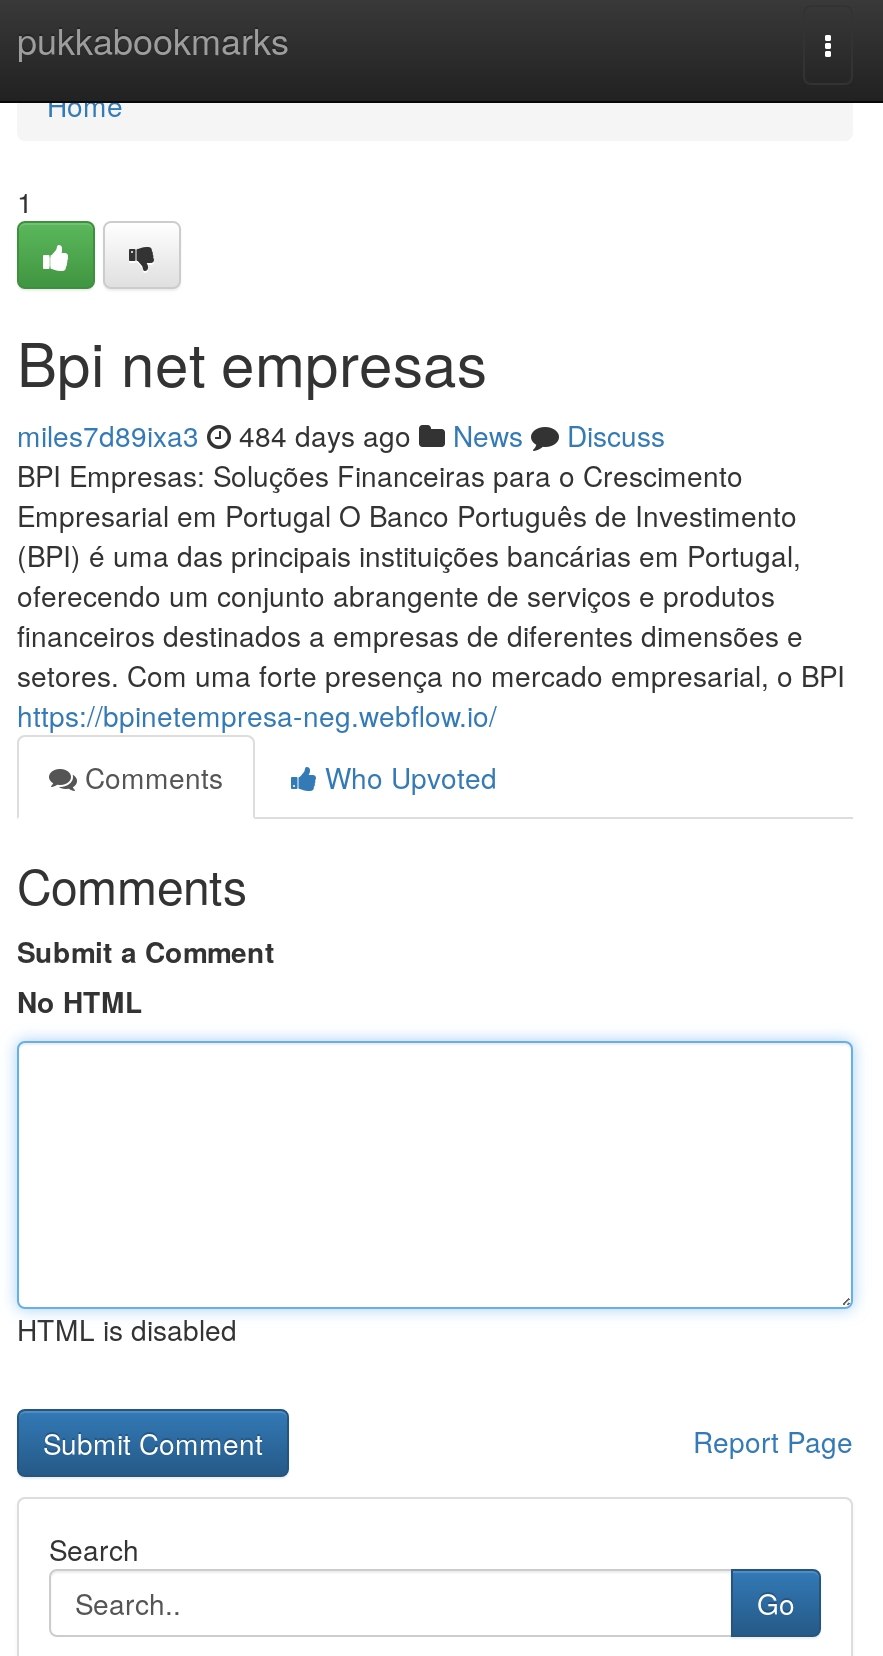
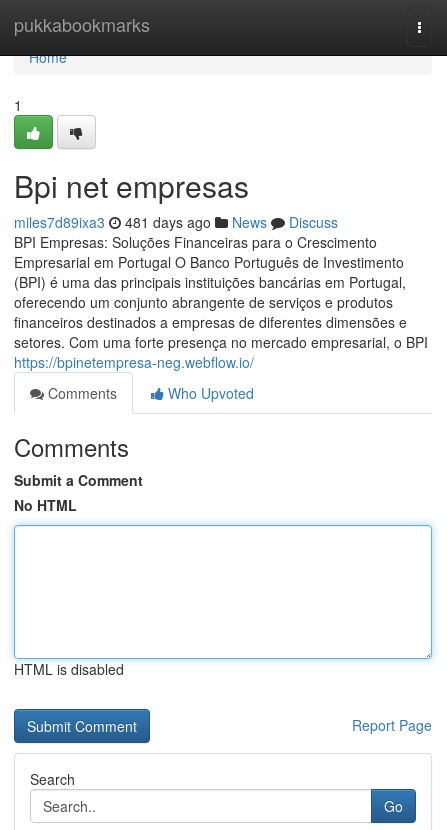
[17,415,665,455] miles7d89ixa3 484 days ago News Discuss -> [14,212,338,232] miles7d89ixa3 481 days ago News Discuss

